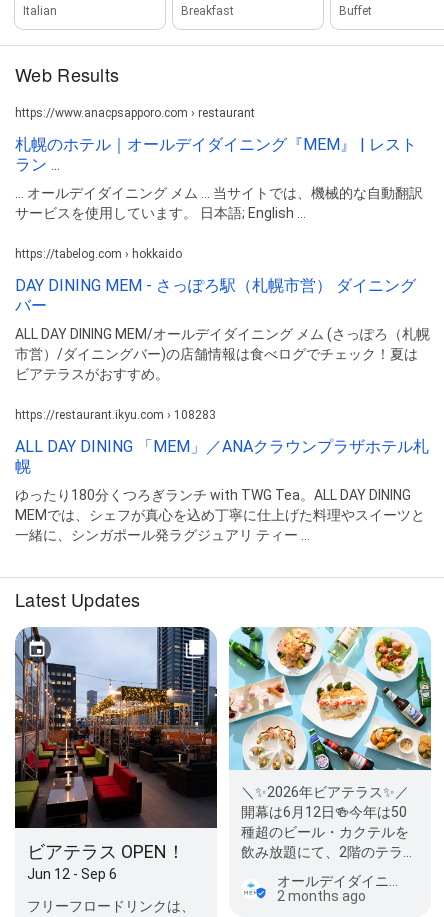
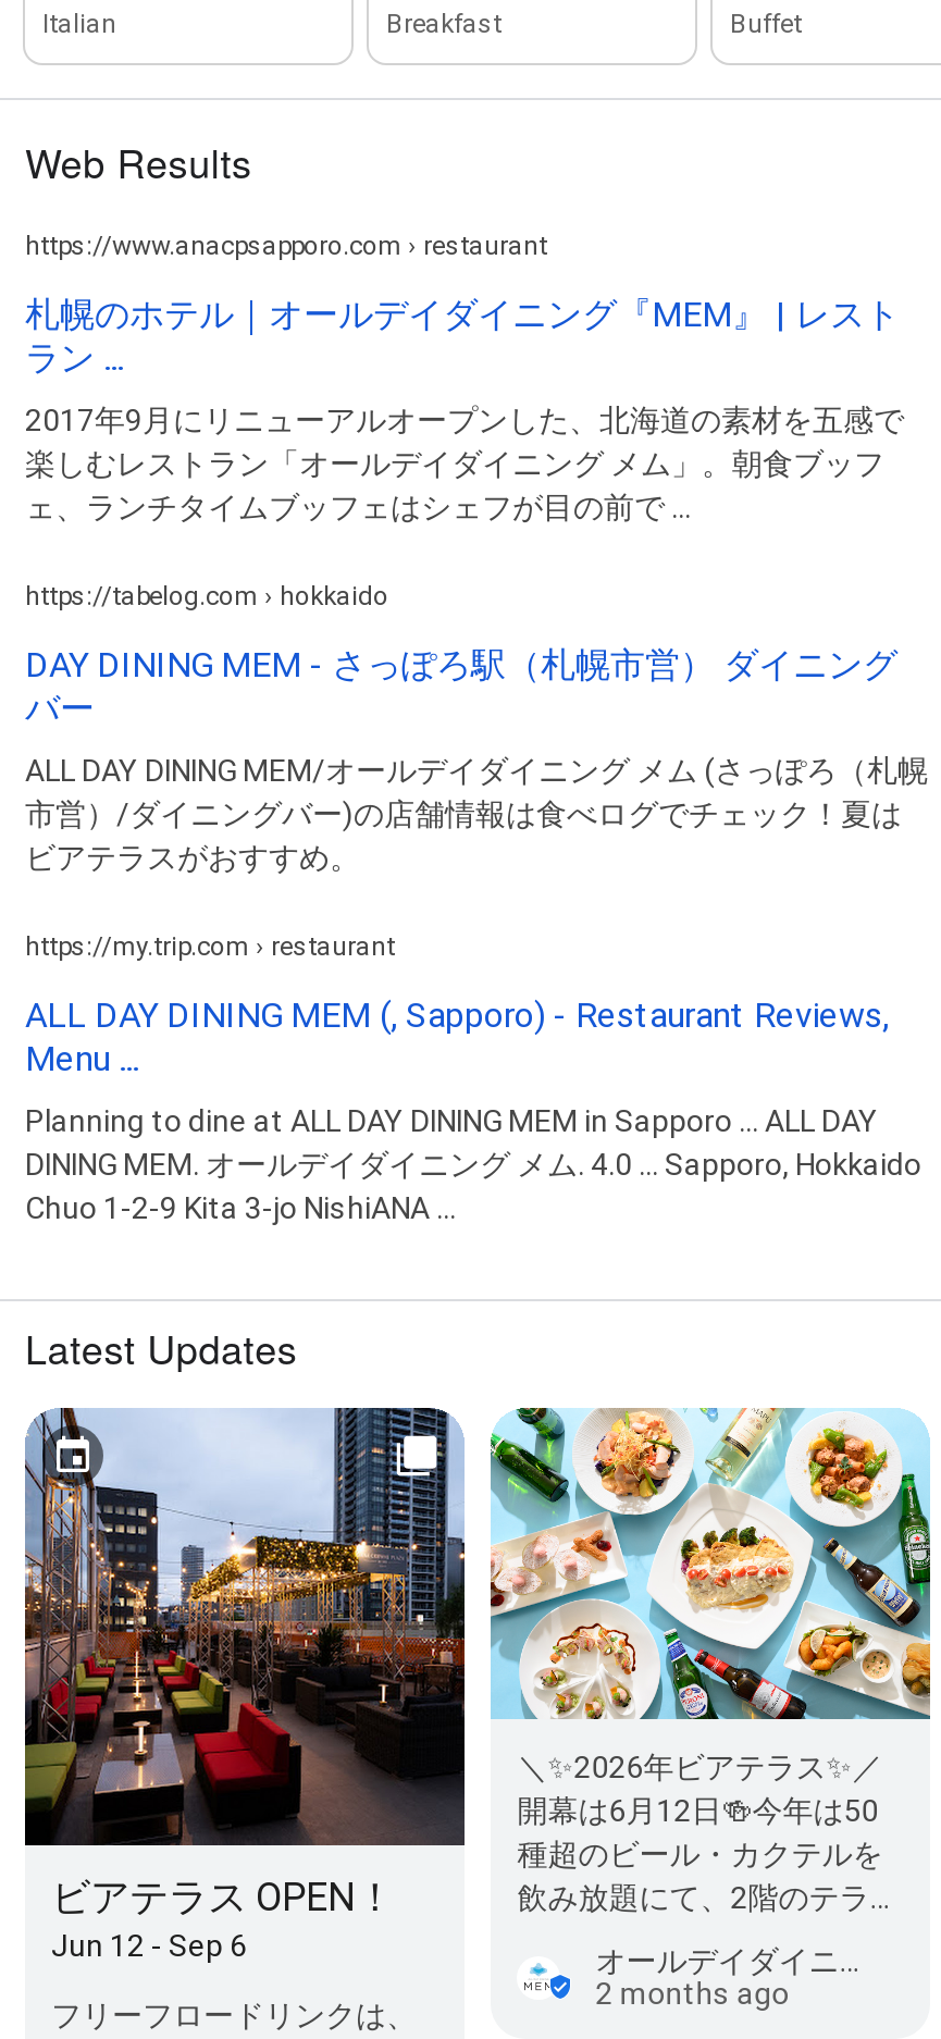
[15,185,423,221] ... オールデイダイニング メム ... 当サイトでは、機械的な自動翻訳 | サービスを使用しています。 日本語; English ... -> [25,402,904,524] 2017年9月にリニューアルオープンした、北海道の素材を五感で | 楽しむレストラン「オールデイダイニング メム」。朝食ブッフ | ェ、ランチタイムブッフェはシェフが目の前で ...
[15,408,216,422] https://restaurant.ikyu.com › 108283 -> [25,931,395,961] https://my.trip.com › restaurant
[15,437,429,476] ALL DAY DINING 「MEM」／ANAクラウンプラザホテル札 | 幌 -> [25,994,889,1079] ALL DAY DINING MEM (, Sapporo) - Restaurant Reviews, | Menu ...
[15,487,425,543] ゆったり180分くつろぎランチ with TWG Tea。ALL DAY DINING | MEMでは、シェフが真心を込め丁寧に仕上げた料理やスイーツと | 一緒に、シンガポール発ラグジュアリ ティー ... -> [25,1103,921,1224] Planning to dine at ALL DAY DINING MEM in Sapporo ... ALL DAY | DINING MEM. オールデイダイニング メム. 4.0 ... Sapporo, Hokkaido | Chuo 1-2-9 Kita 3-jo NishiANA ...

